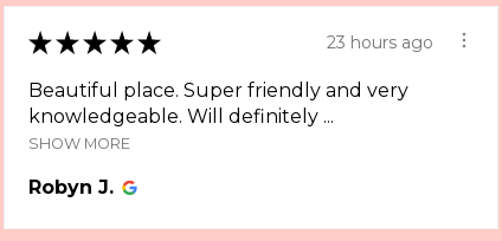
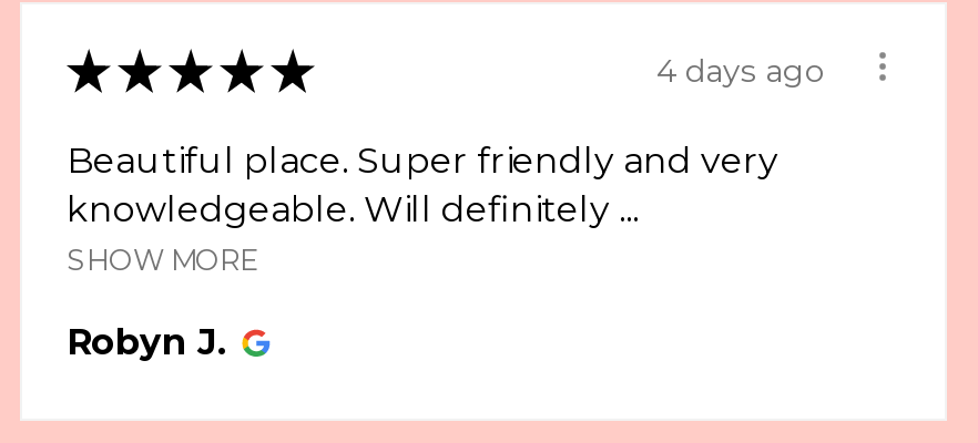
[327,32,433,53] 23 hours ago -> [656,51,825,90] 4 days ago

